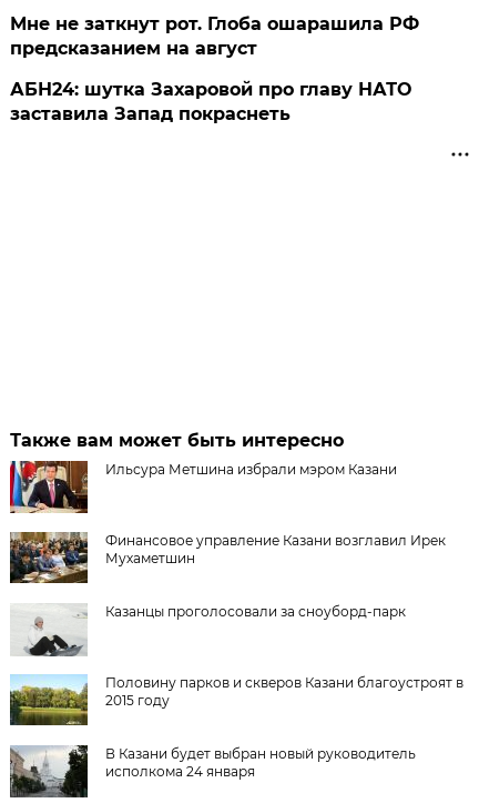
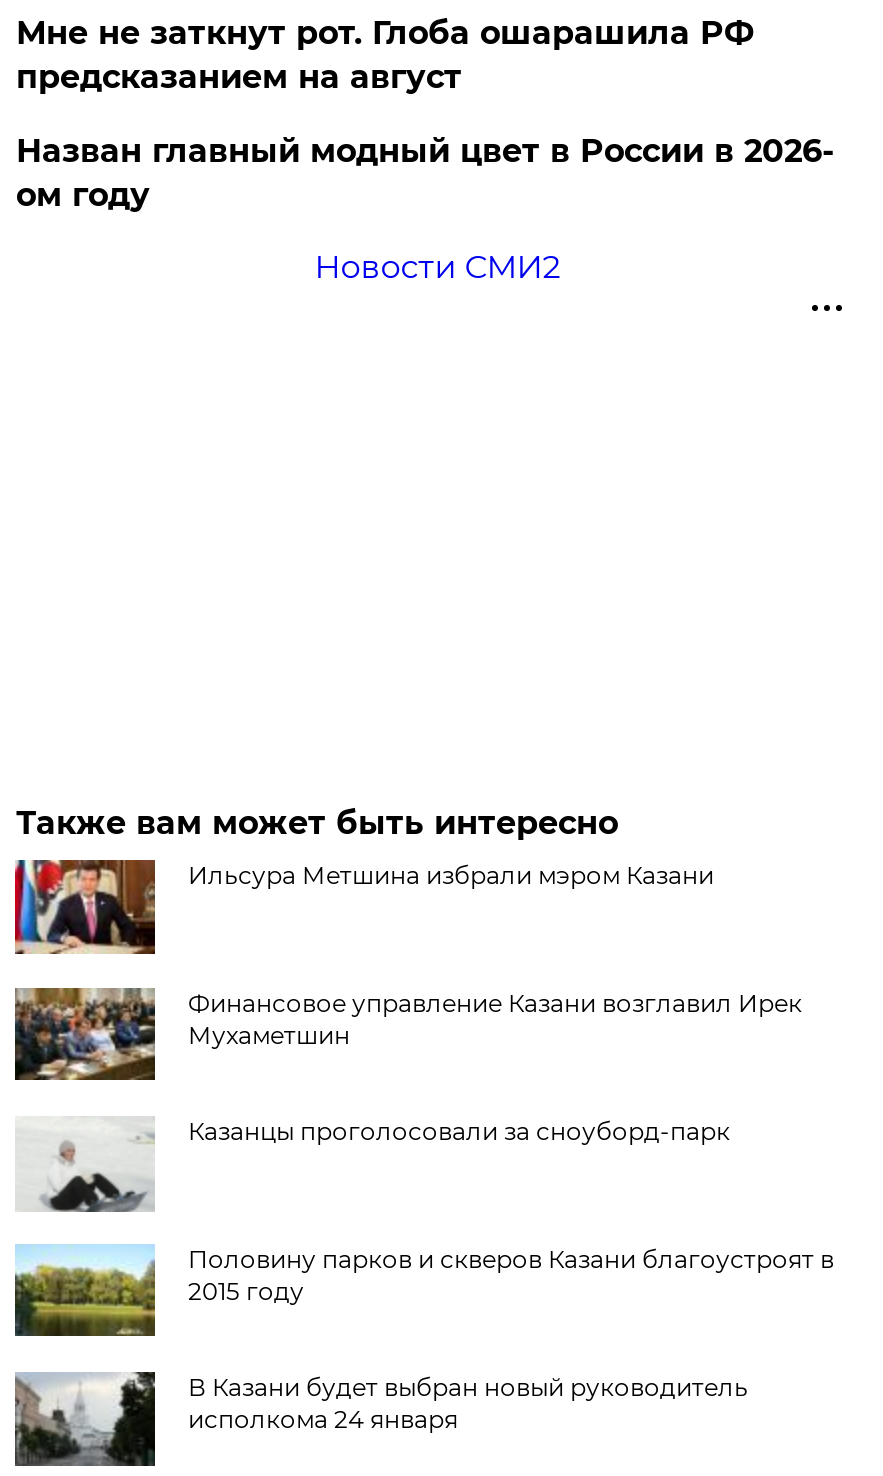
[10,79,412,124] АБН24: шутка Захаровой про главу НАТО | заставила Запад покраснеть -> [16,132,834,286] Назван главный модный цвет в России в 2026- | ом году | Новости СМИ2

